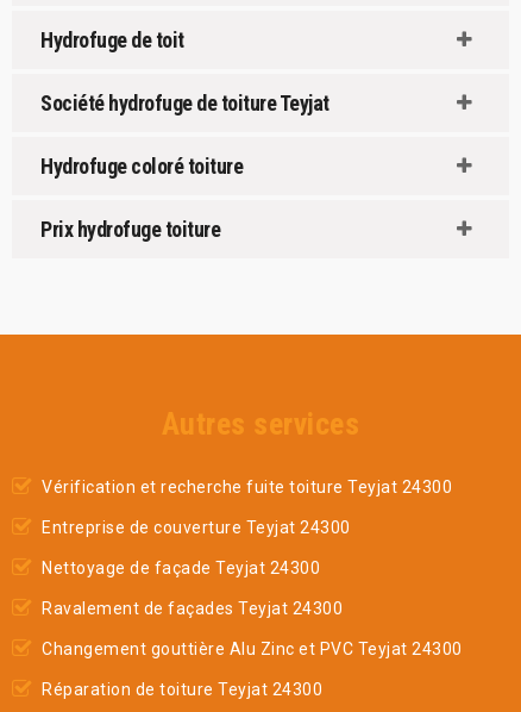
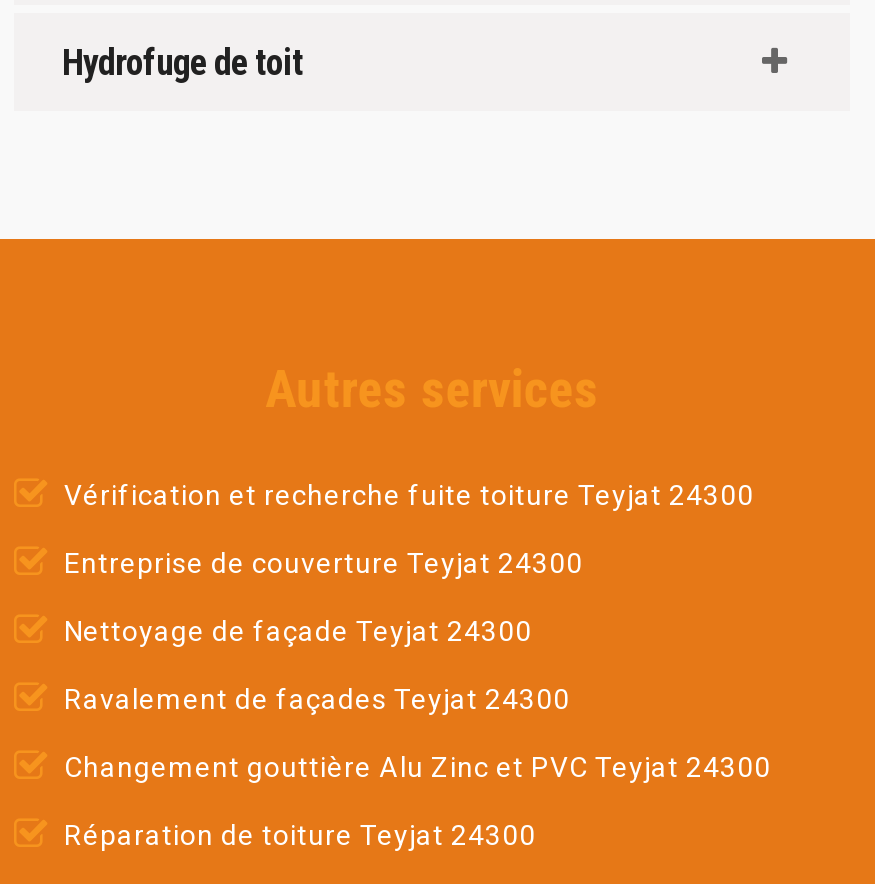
[40,90,329,242] Société hydrofuge de toiture Teyjat | Hydrofuge coloré toiture | Prix hydrofuge toiture -> none

